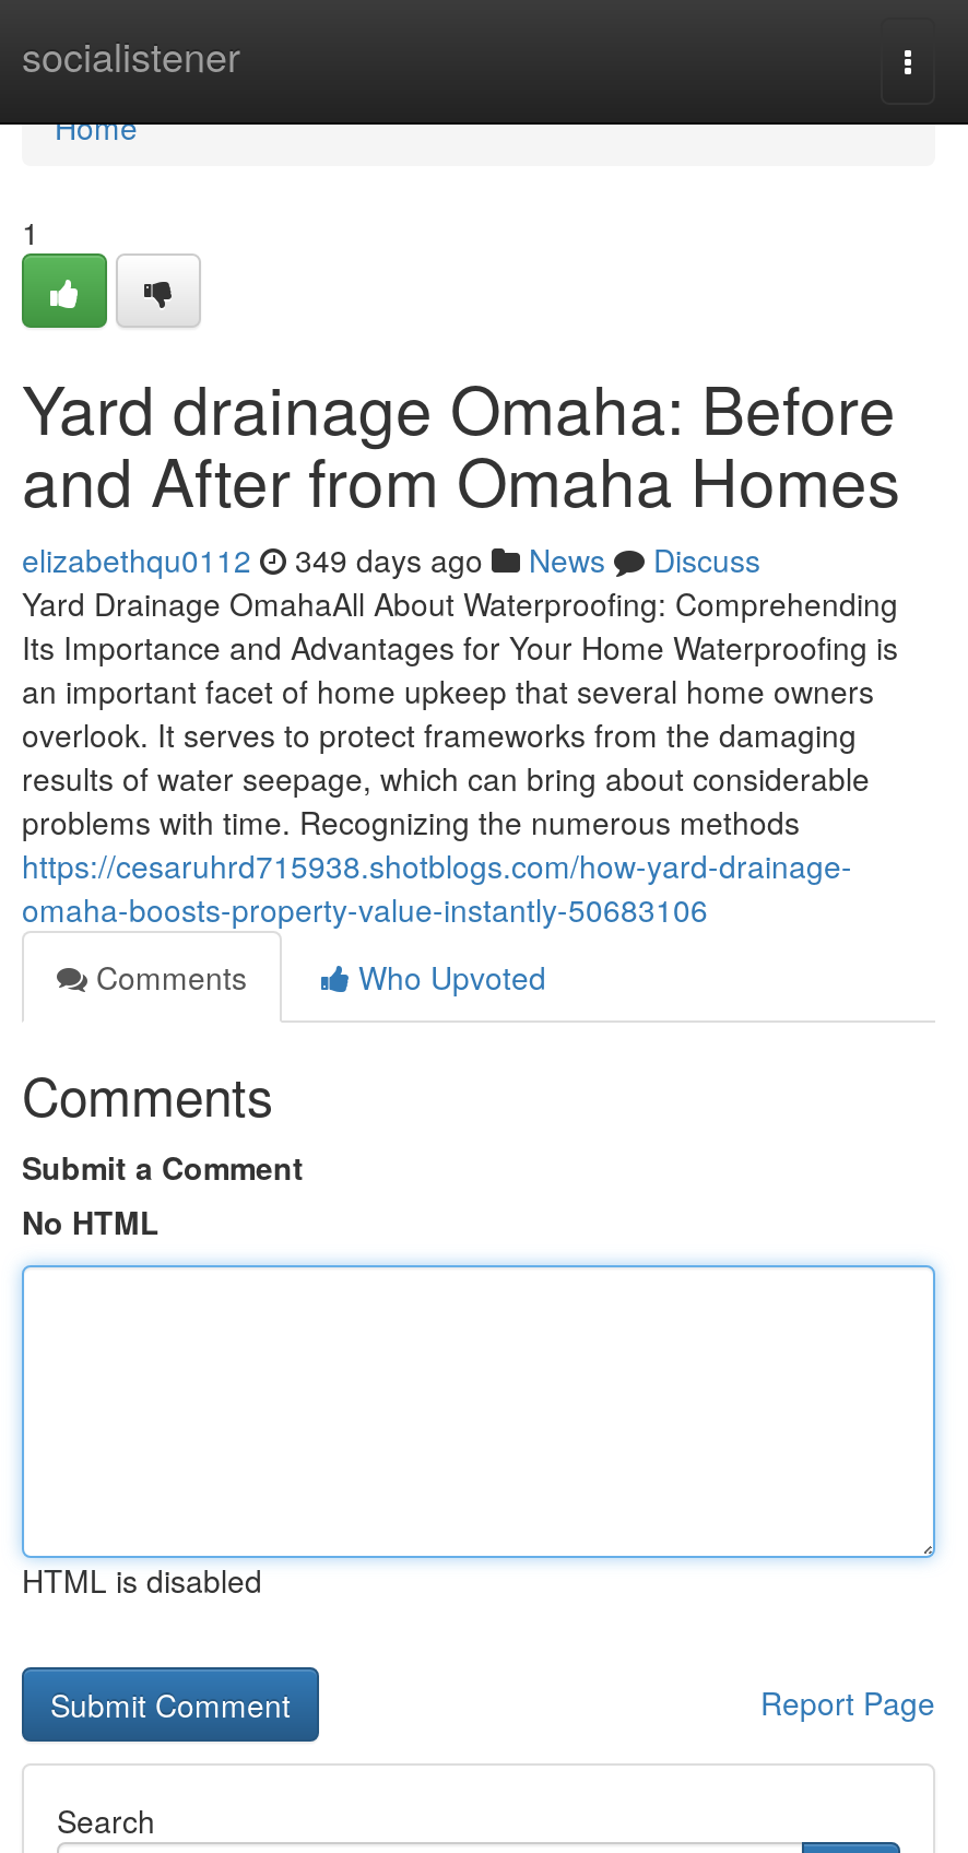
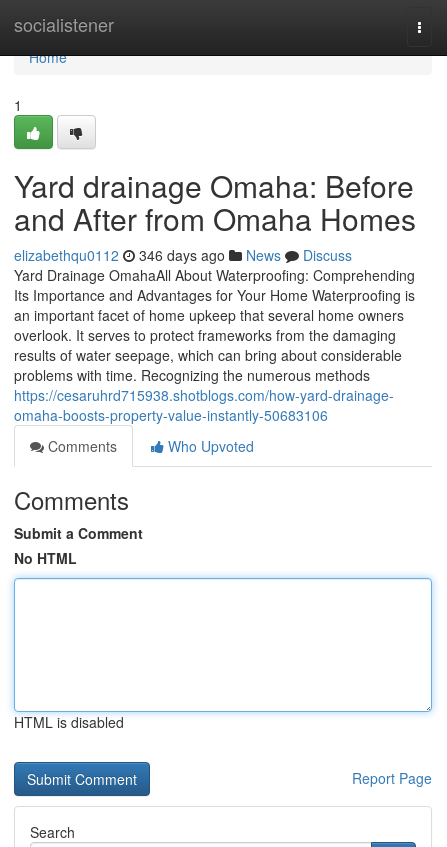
[22,538,760,581] elizabethqu0112 349 days ago News Discuss -> [14,245,352,265] elizabethqu0112 346 days ago News Discuss

